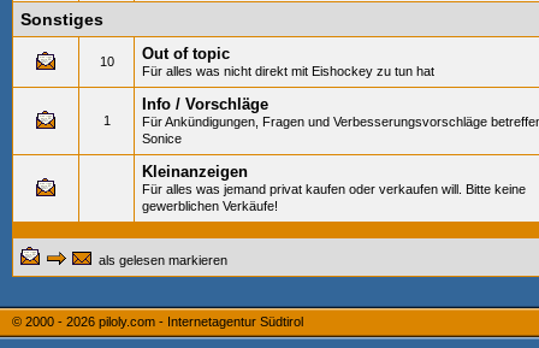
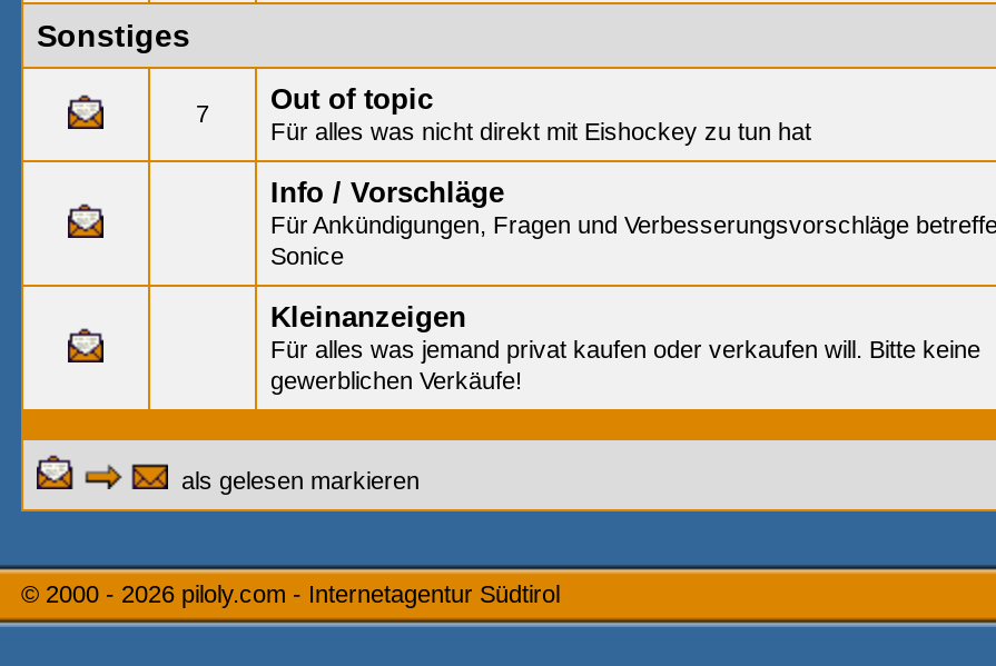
[99,54,114,69] 10 -> [196,100,209,127] 7
[103,113,110,128] 1 -> none

